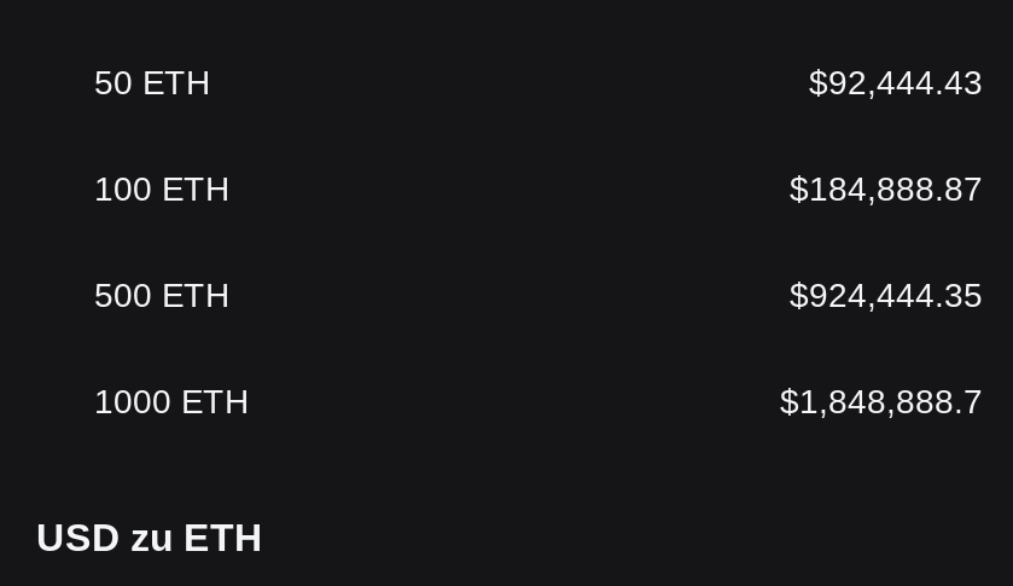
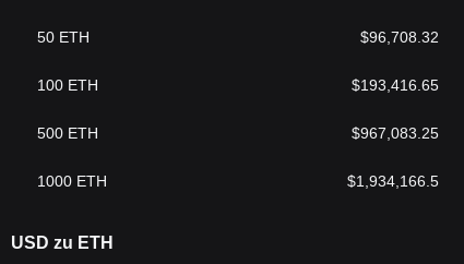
[809,63,983,101] $92,444.43 -> [360,28,439,46] $96,708.32
[790,169,983,208] $184,888.87 -> [352,76,439,94] $193,416.65
[790,275,983,314] $924,444.35 -> [352,124,439,142] $967,083.25
[780,382,983,420] $1,848,888.7 -> [347,172,439,190] $1,934,166.5

